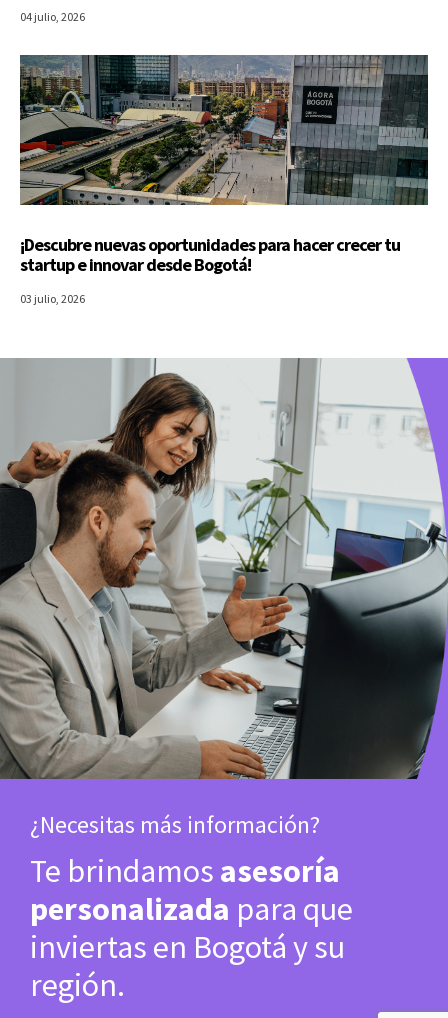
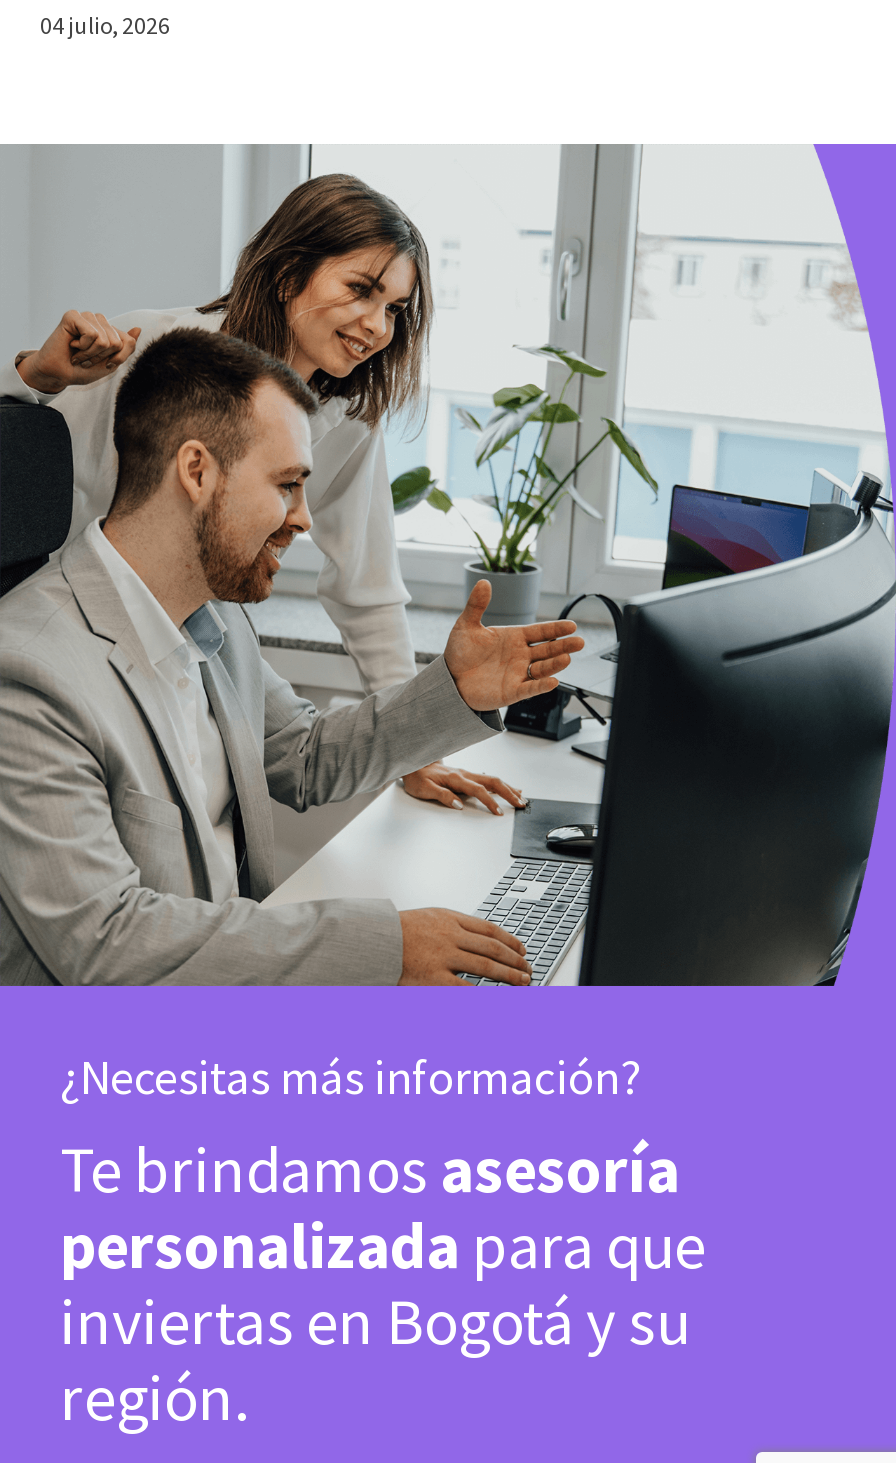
[19,54,429,306] [image] | ¡Descubre nuevas oportunidades para hacer crecer tu | startup e innovar desde Bogotá! | 03 julio, 2026 -> none

